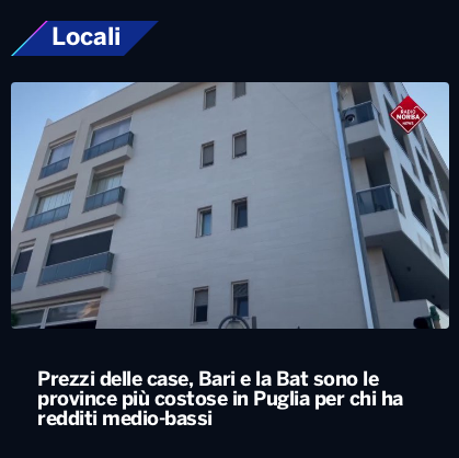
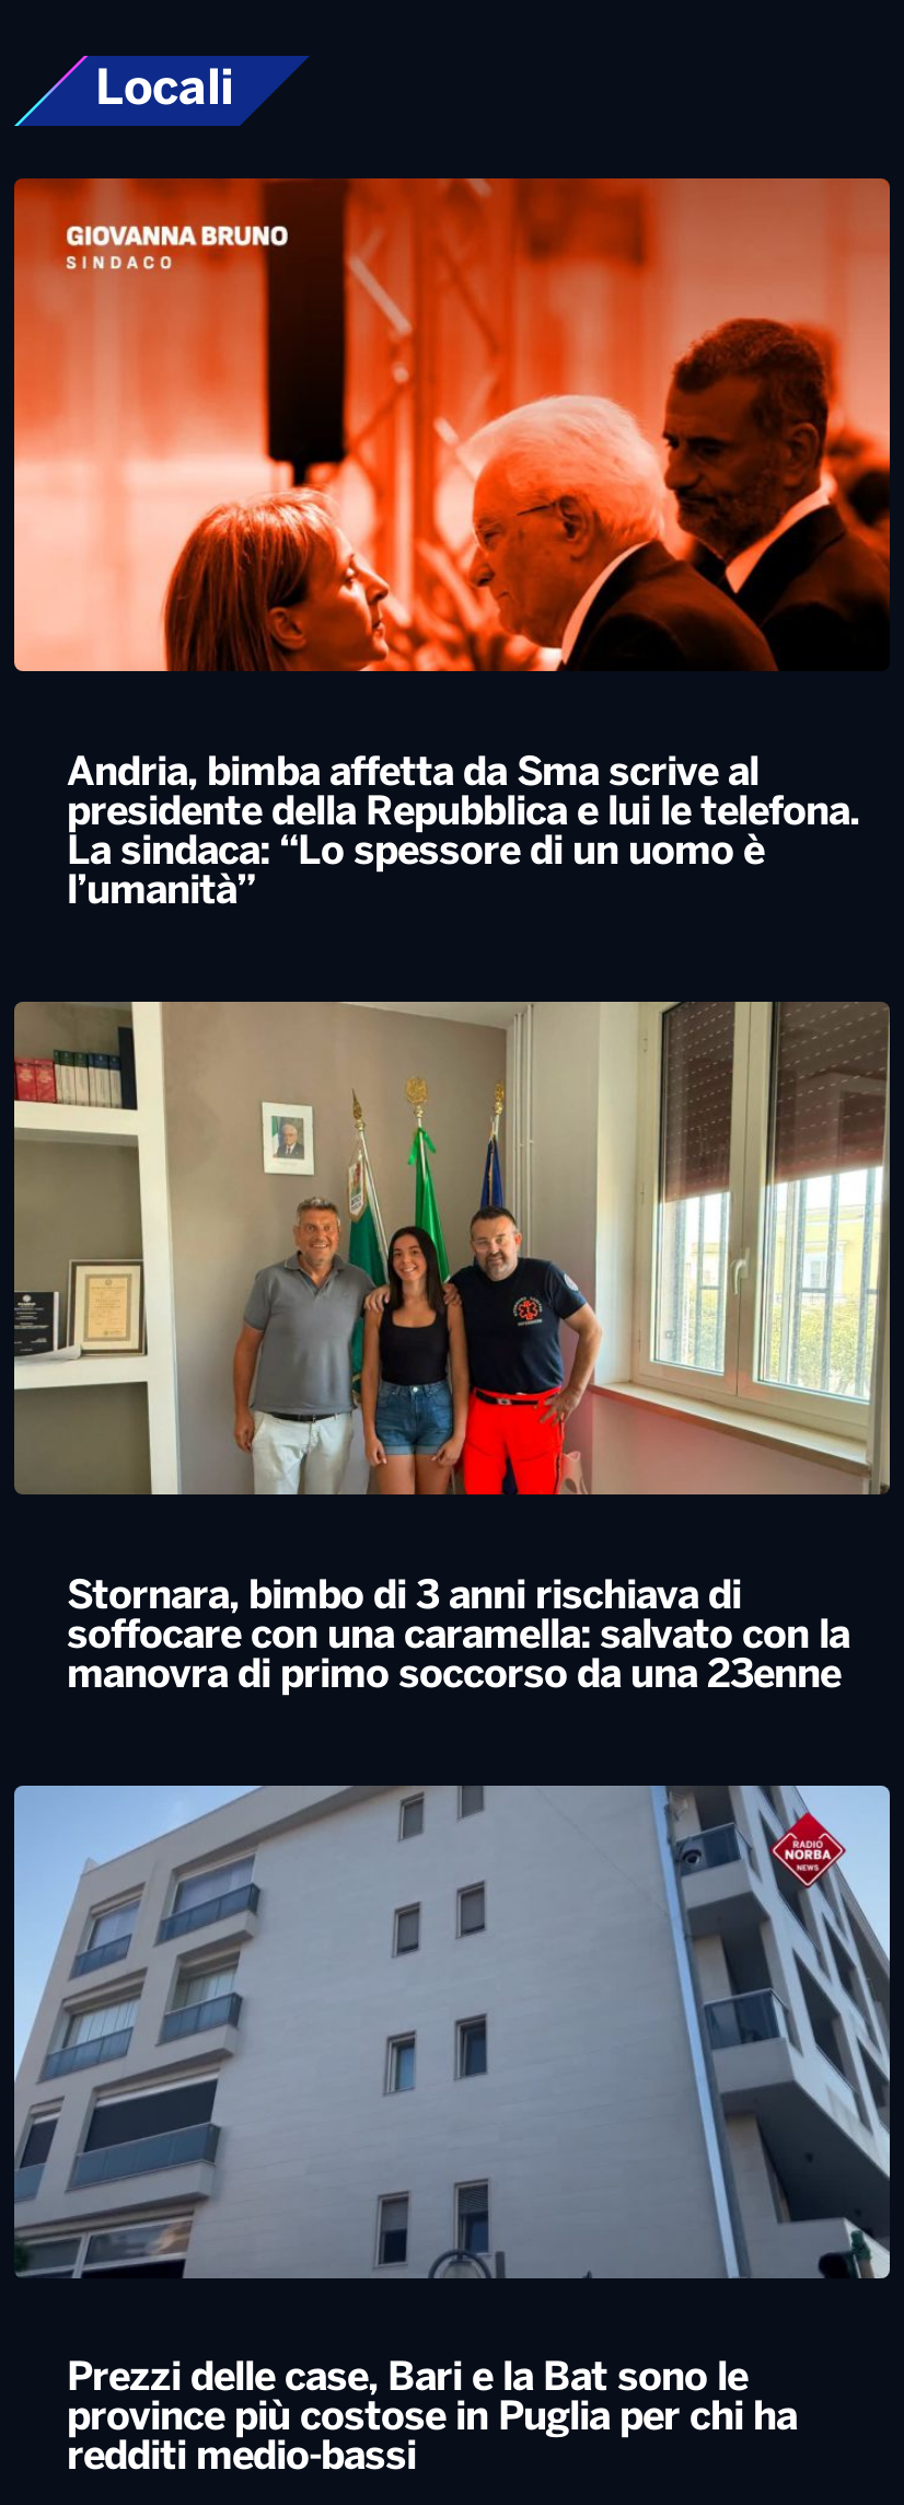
none -> [12,176,892,911] [image] | Andria, bimba affetta da Sma scrive al | presidente della Repubblica e lui le telefona. | La sindaca: “Lo spessore di un uomo è | l’umanità”
none -> [12,1000,892,1694] [image] | Stornara, bimbo di 3 anni rischiava di | soffocare con una caramella: salvato con la | manovra di primo soccorso da una 23enne

